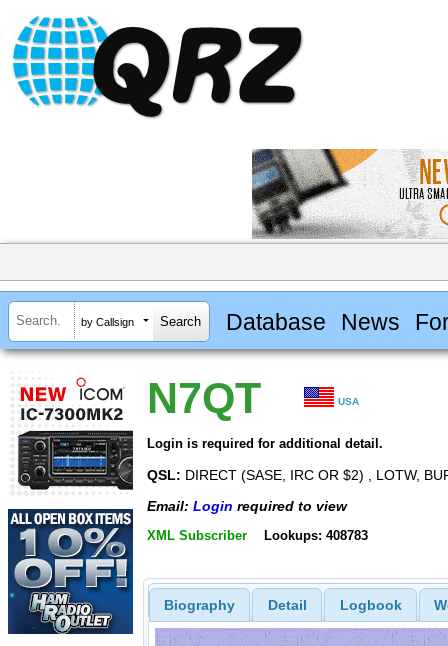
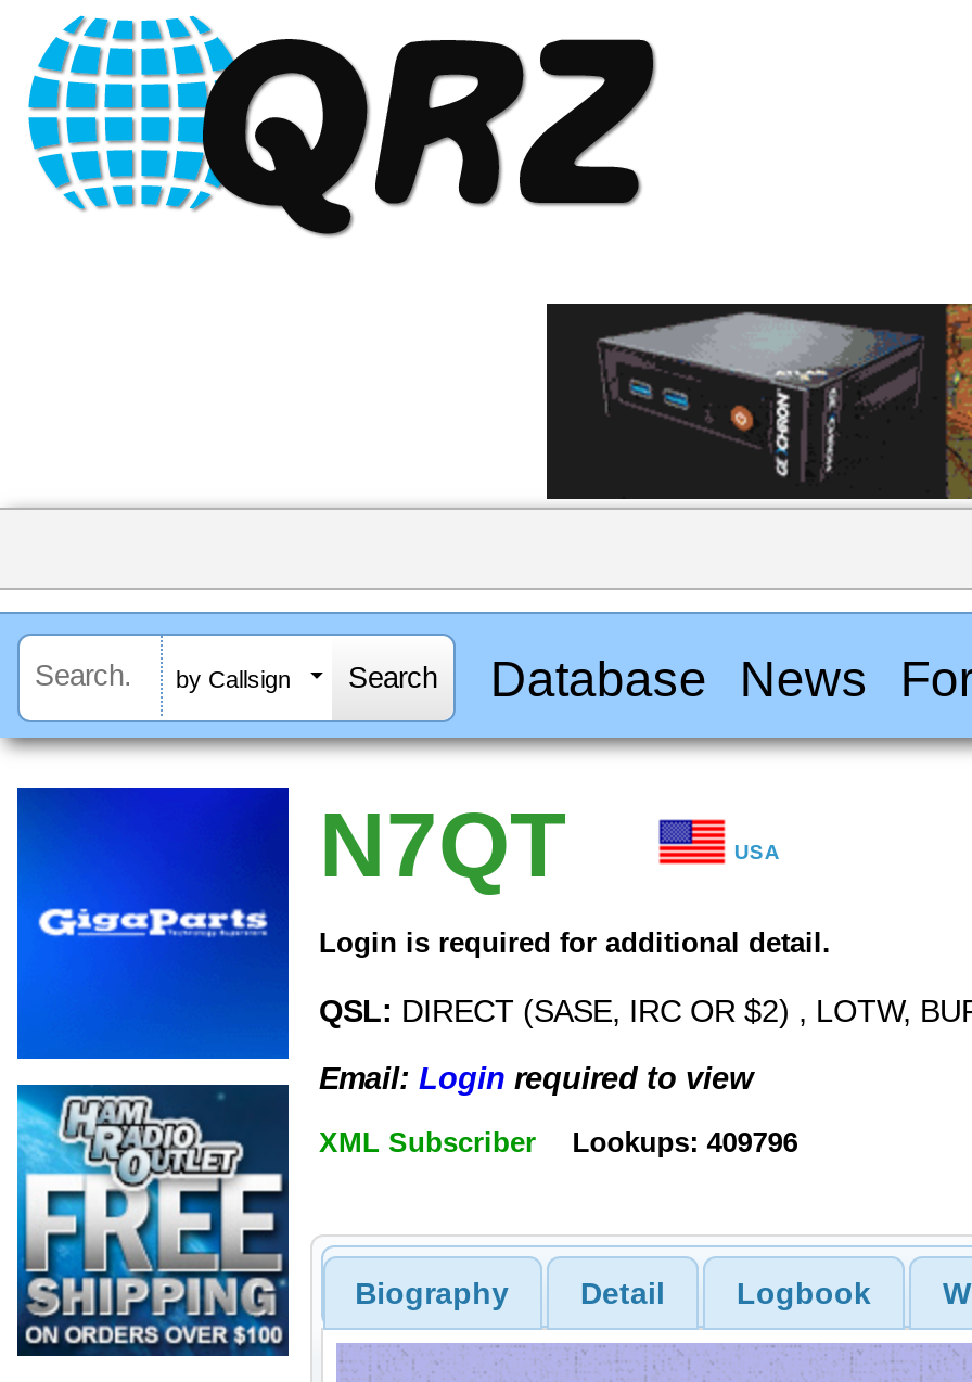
[251,148,445,239] [image] -> [545,302,965,501] [image]
[8,372,134,497] [image] -> [15,785,291,1061] [image]
[7,508,368,634] [image] | XML Subscriber Lookups: 408783 -> [15,1085,798,1358] [image] | XML Subscriber Lookups: 409796

